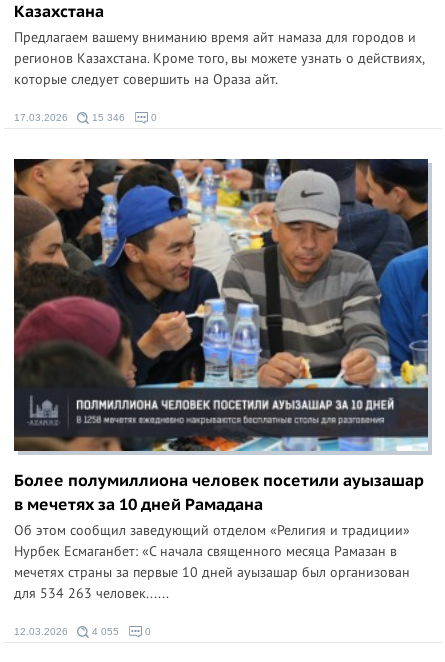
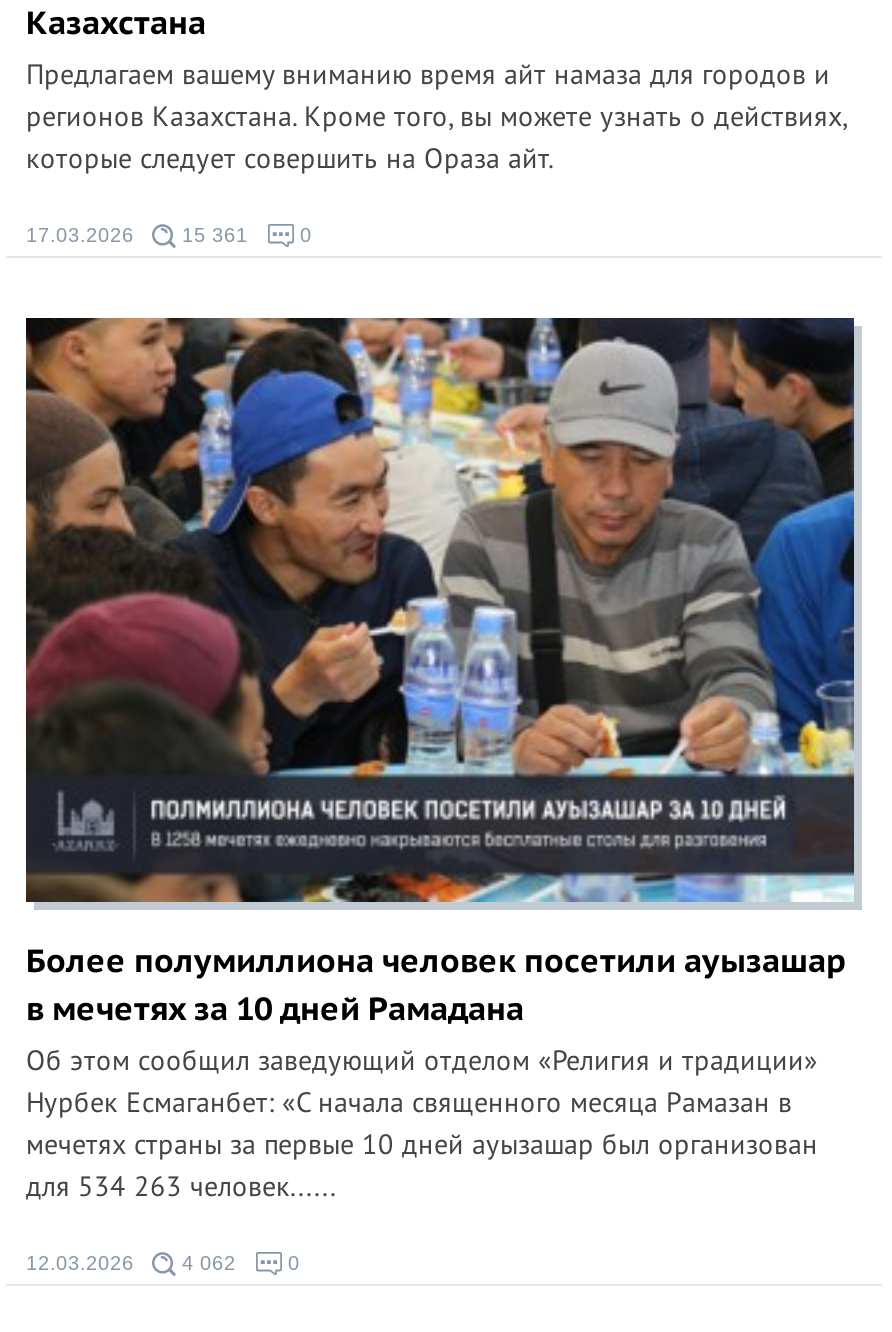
[14,112,125,123] 17.03.2026 15 346 -> [26,224,248,246] 17.03.2026 15 361
[14,626,119,637] 12.03.2026 4 055 -> [26,1253,236,1275] 12.03.2026 4 062

